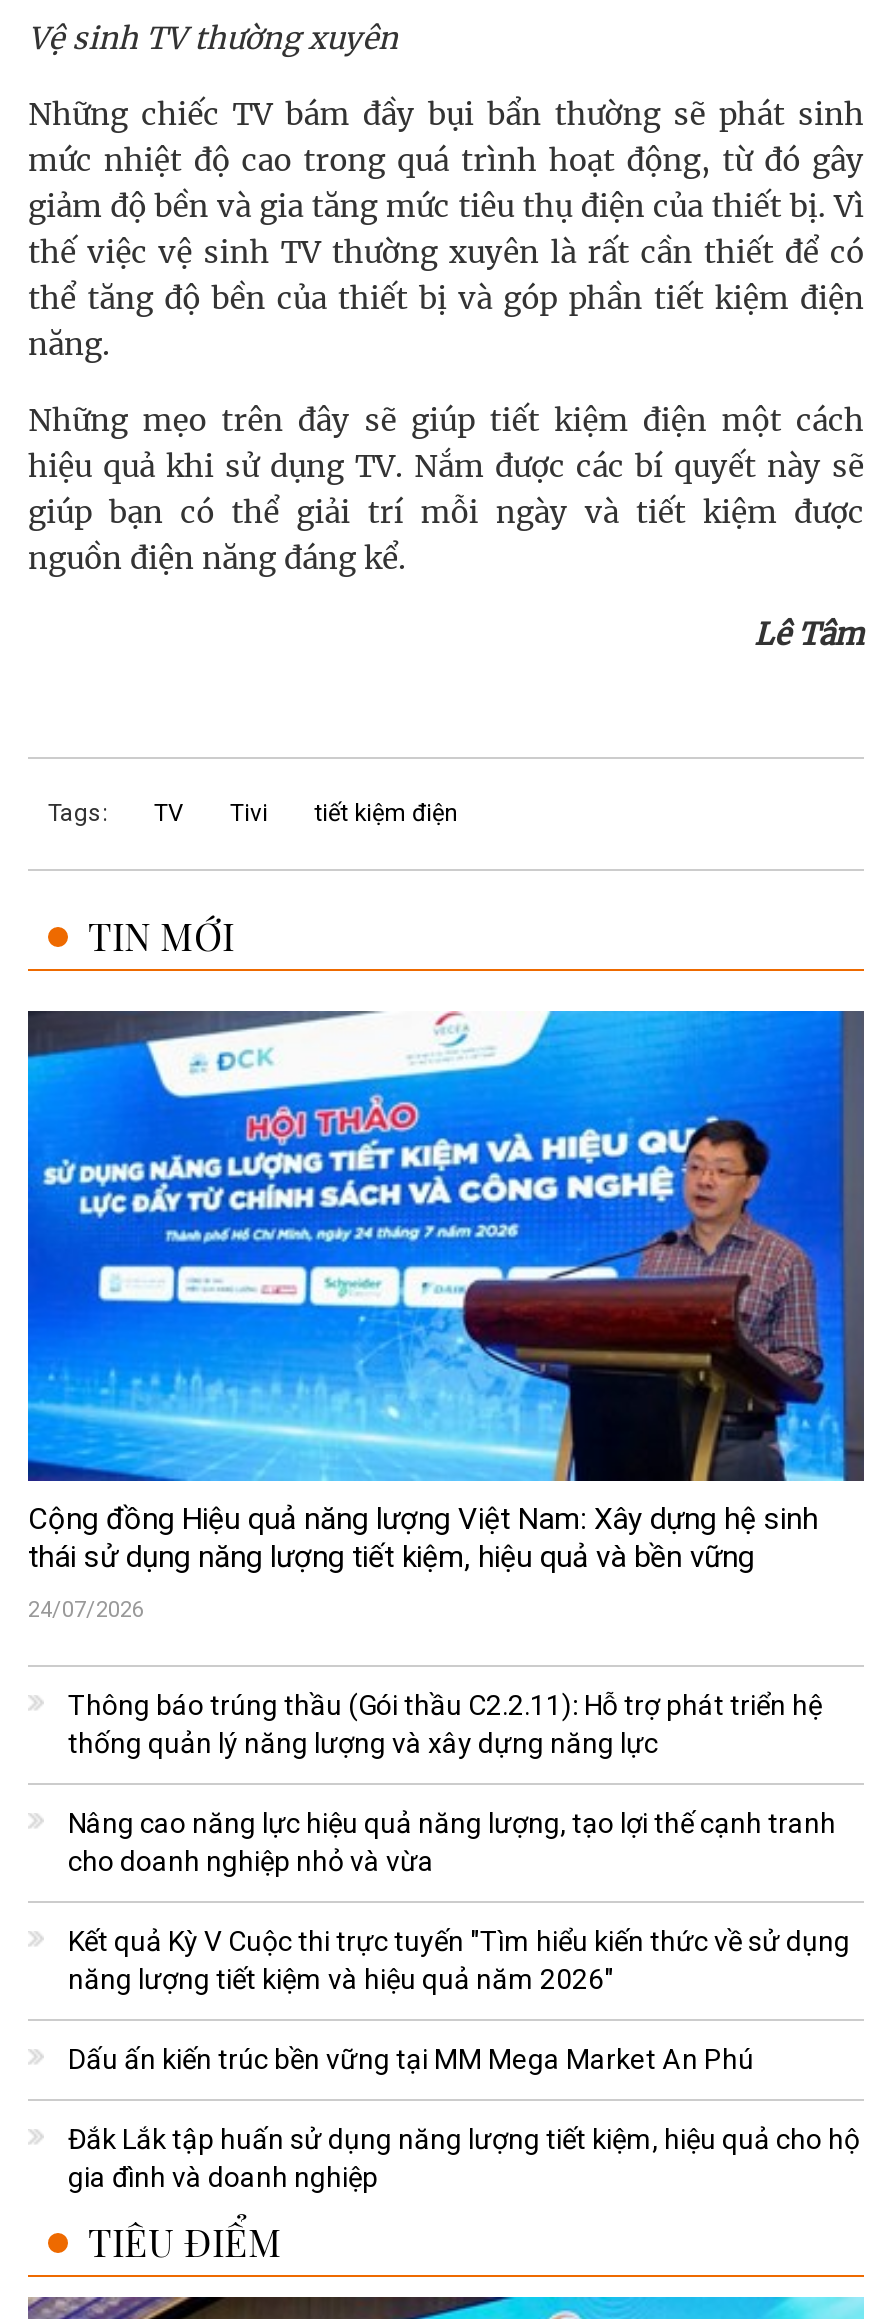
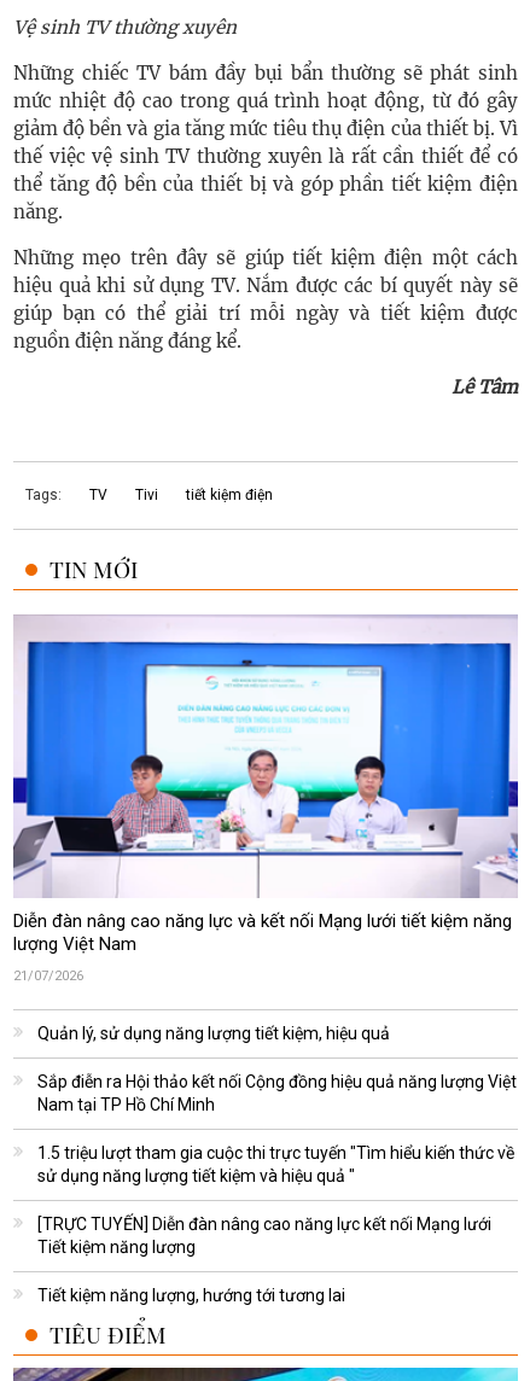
[26,1009,866,1575] [image] | Cộng đồng Hiệu quả năng lượng Việt Nam: Xây dựng hệ sinh | thái sử dụng năng lượng tiết kiệm, hiệu quả và bền vững -> [12,614,519,955] [image] | Diễn đàn nâng cao năng lực và kết nối Mạng lưới tiết kiệm năng | lượng Việt Nam
[28,1597,144,1623] 24/07/2026 -> [13,968,83,984] 21/07/2026
[68,1689,822,1759] Thông báo trúng thầu (Gói thầu C2.2.11): Hỗ trợ phát triển hệ | thống quản lý năng lượng và xây dựng năng lực -> [37,1023,390,1043] Quản lý, sử dụng năng lượng tiết kiệm, hiệu quả
[68,1807,836,1877] Nâng cao năng lực hiệu quả năng lượng, tạo lợi thế cạnh tranh | cho doanh nghiệp nhỏ và vừa -> [37,1072,517,1114] Sắp điễn ra Hội thảo kết nối Cộng đồng hiệu quả năng lượng Việt | Nam tại TP Hồ Chí Minh
[68,1925,850,1995] Kết quả Kỳ V Cuộc thi trực tuyến "Tìm hiểu kiến thức về sử dụng | năng lượng tiết kiệm và hiệu quả năm 2026" -> [37,1143,514,1185] 1.5 triệu lượt tham gia cuộc thi trực tuyến "Tìm hiểu kiến thức về | sử dụng năng lượng tiết kiệm và hiệu quả "
[68,2043,754,2075] Dấu ấn kiến trúc bền vững tại MM Mega Market An Phú -> [37,1214,491,1256] [TRỰC TUYẾN] Diễn đàn nâng cao năng lực kết nối Mạng lưới | Tiết kiệm năng lượng
[68,2123,860,2193] Đắk Lắk tập huấn sử dụng năng lượng tiết kiệm, hiệu quả cho hộ | gia đình và doanh nghiệp -> [37,1285,345,1305] Tiết kiệm năng lượng, hướng tới tương lai

